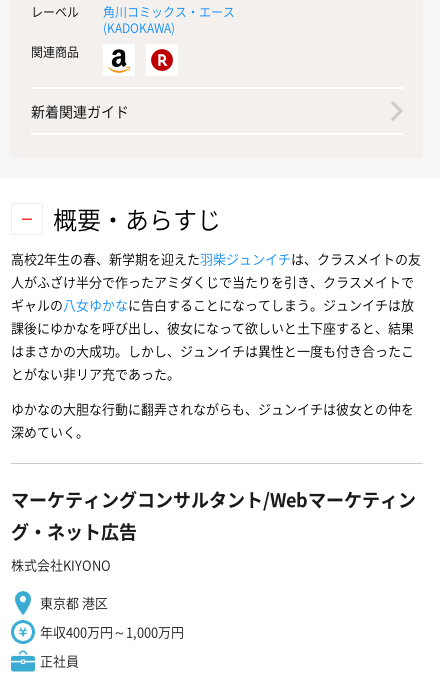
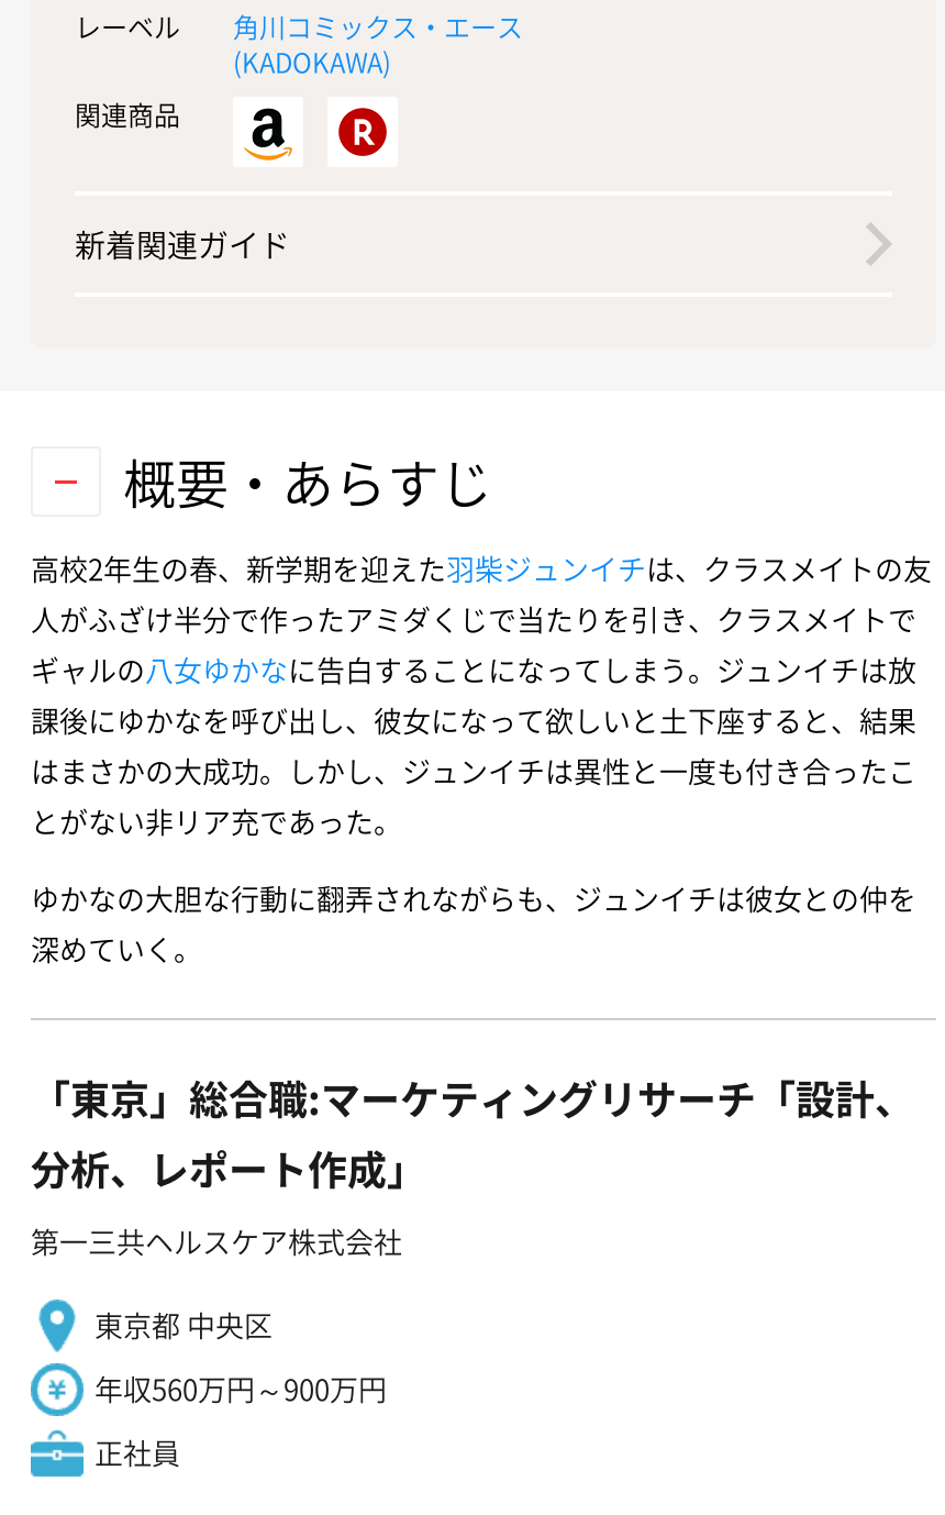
[11,486,416,574] マーケティングコンサルタント/Webマーケティン | グ・ネット広告 | 株式会社KIYONO -> [31,1069,914,1262] 「東京」総合職:マーケティングリサーチ「設計、 | 分析、レポート作成」 | 第一三共ヘルスケア株式会社
[40,593,108,612] 東京都 港区 -> [94,1304,273,1346] 東京都 中央区
[40,622,184,641] 年収400万円～1,000万円 -> [94,1368,387,1409] 年収560万円～900万円

